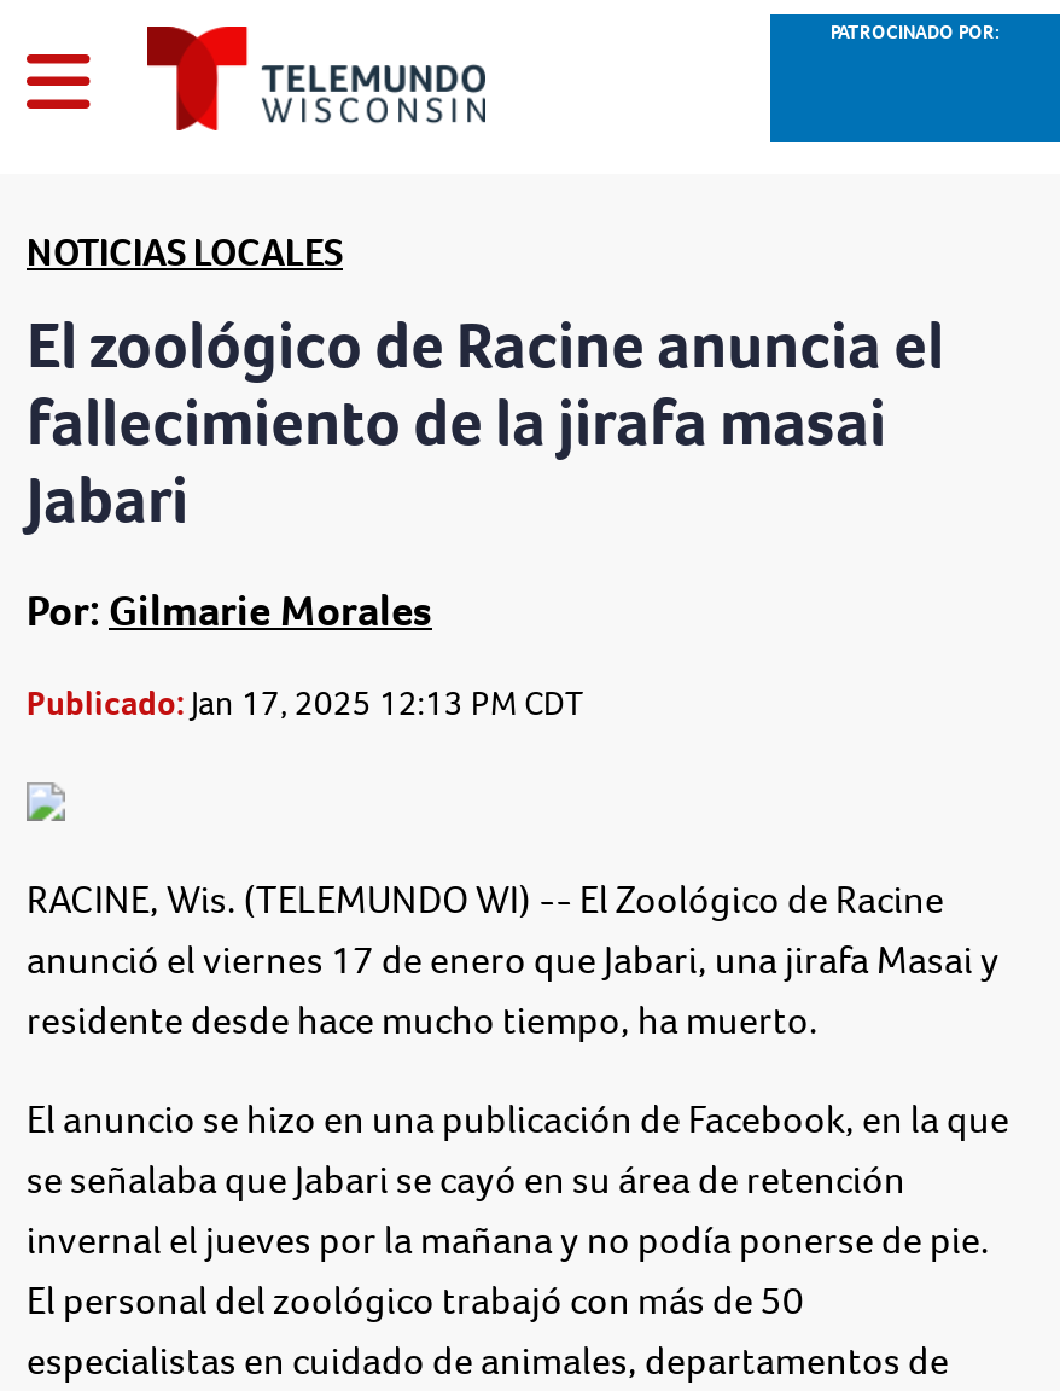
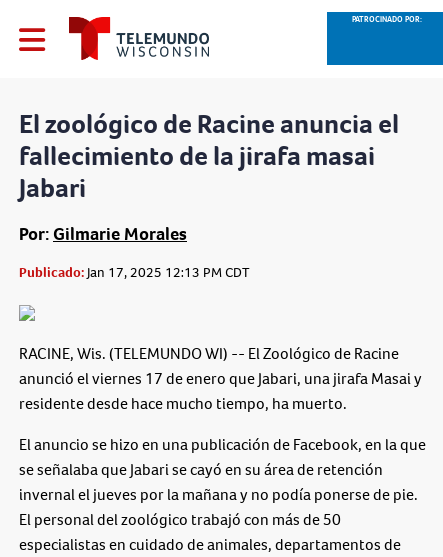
[27,227,343,278] NOTICIAS LOCALES -> none

